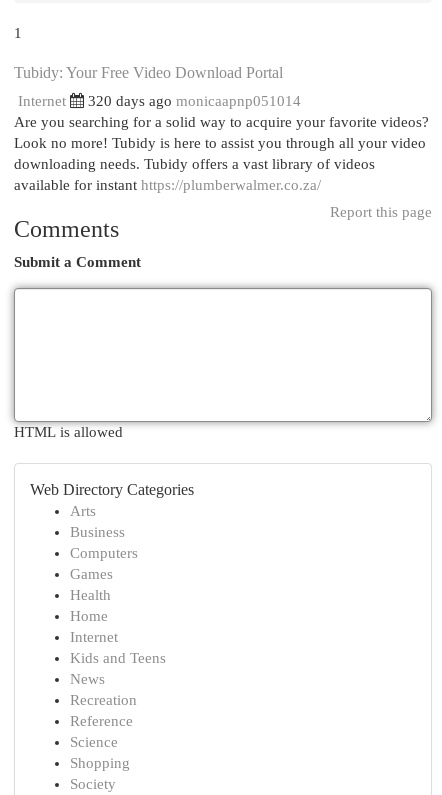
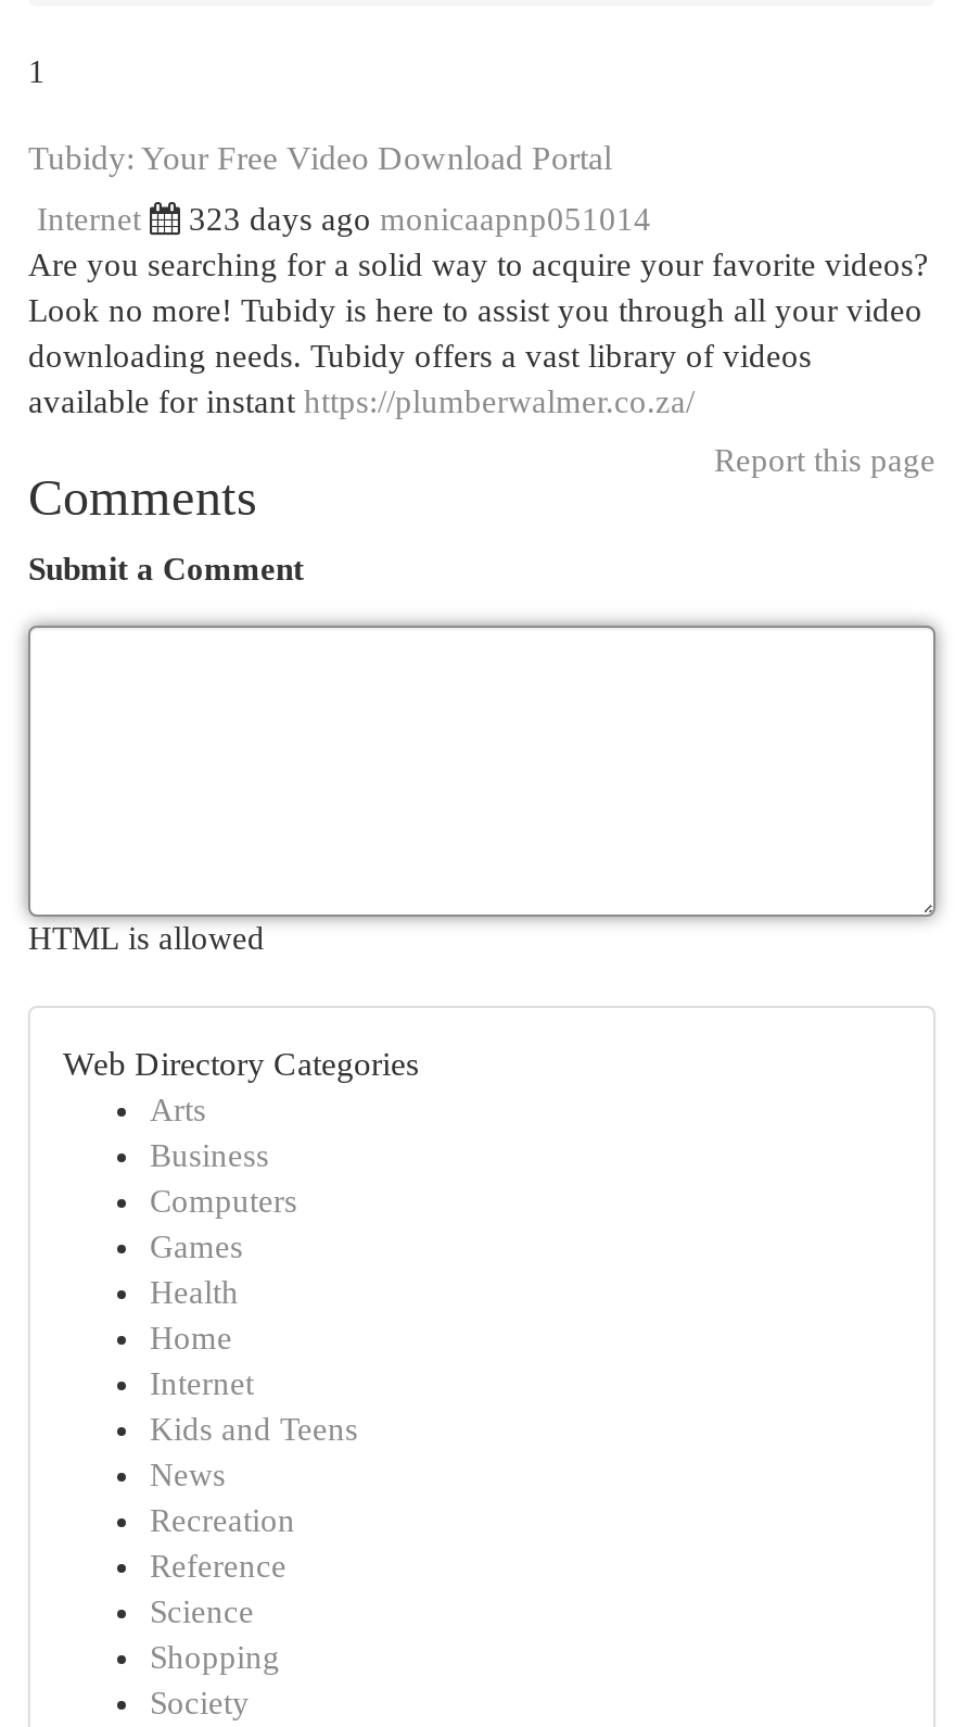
[88,93,301,109] 320 days ago monicaapnp051014 -> [189,202,651,237] 323 days ago monicaapnp051014

